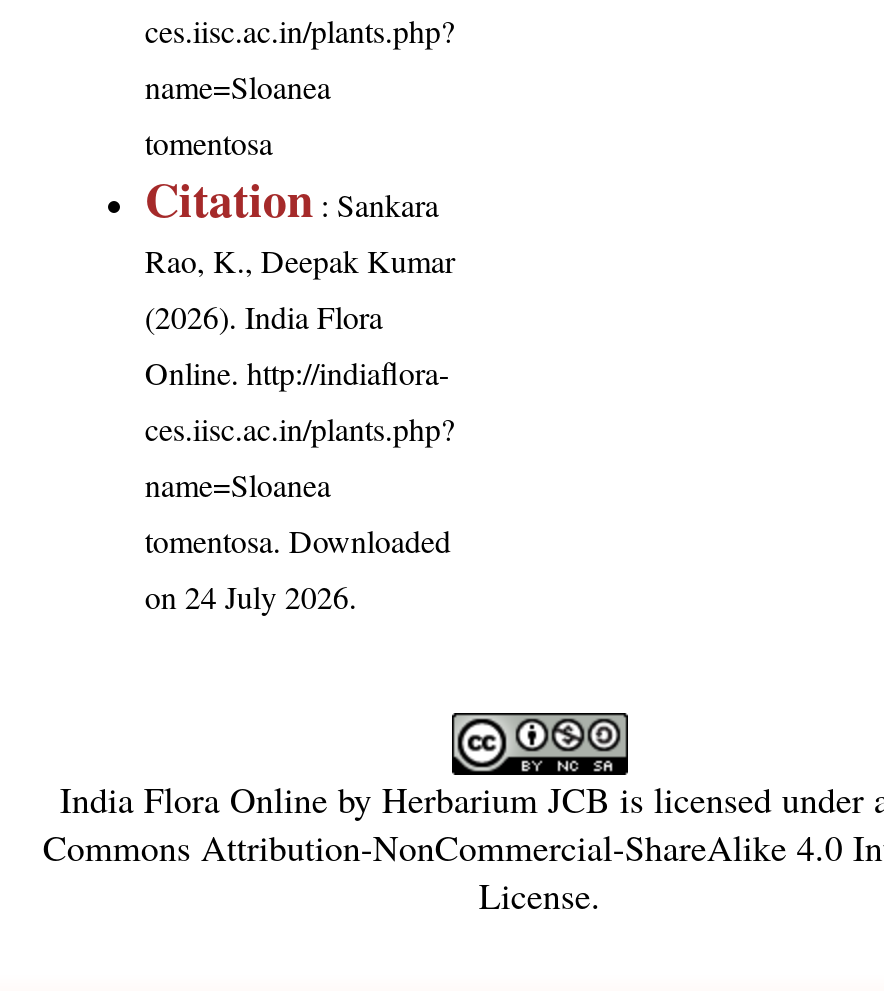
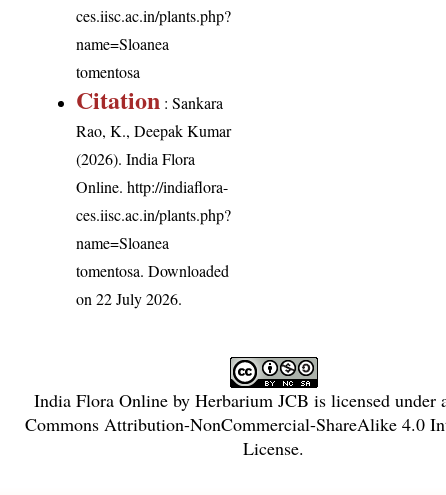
[145,575,357,617] on 24 July 2026. -> [76,288,182,309] on 22 July 2026.

